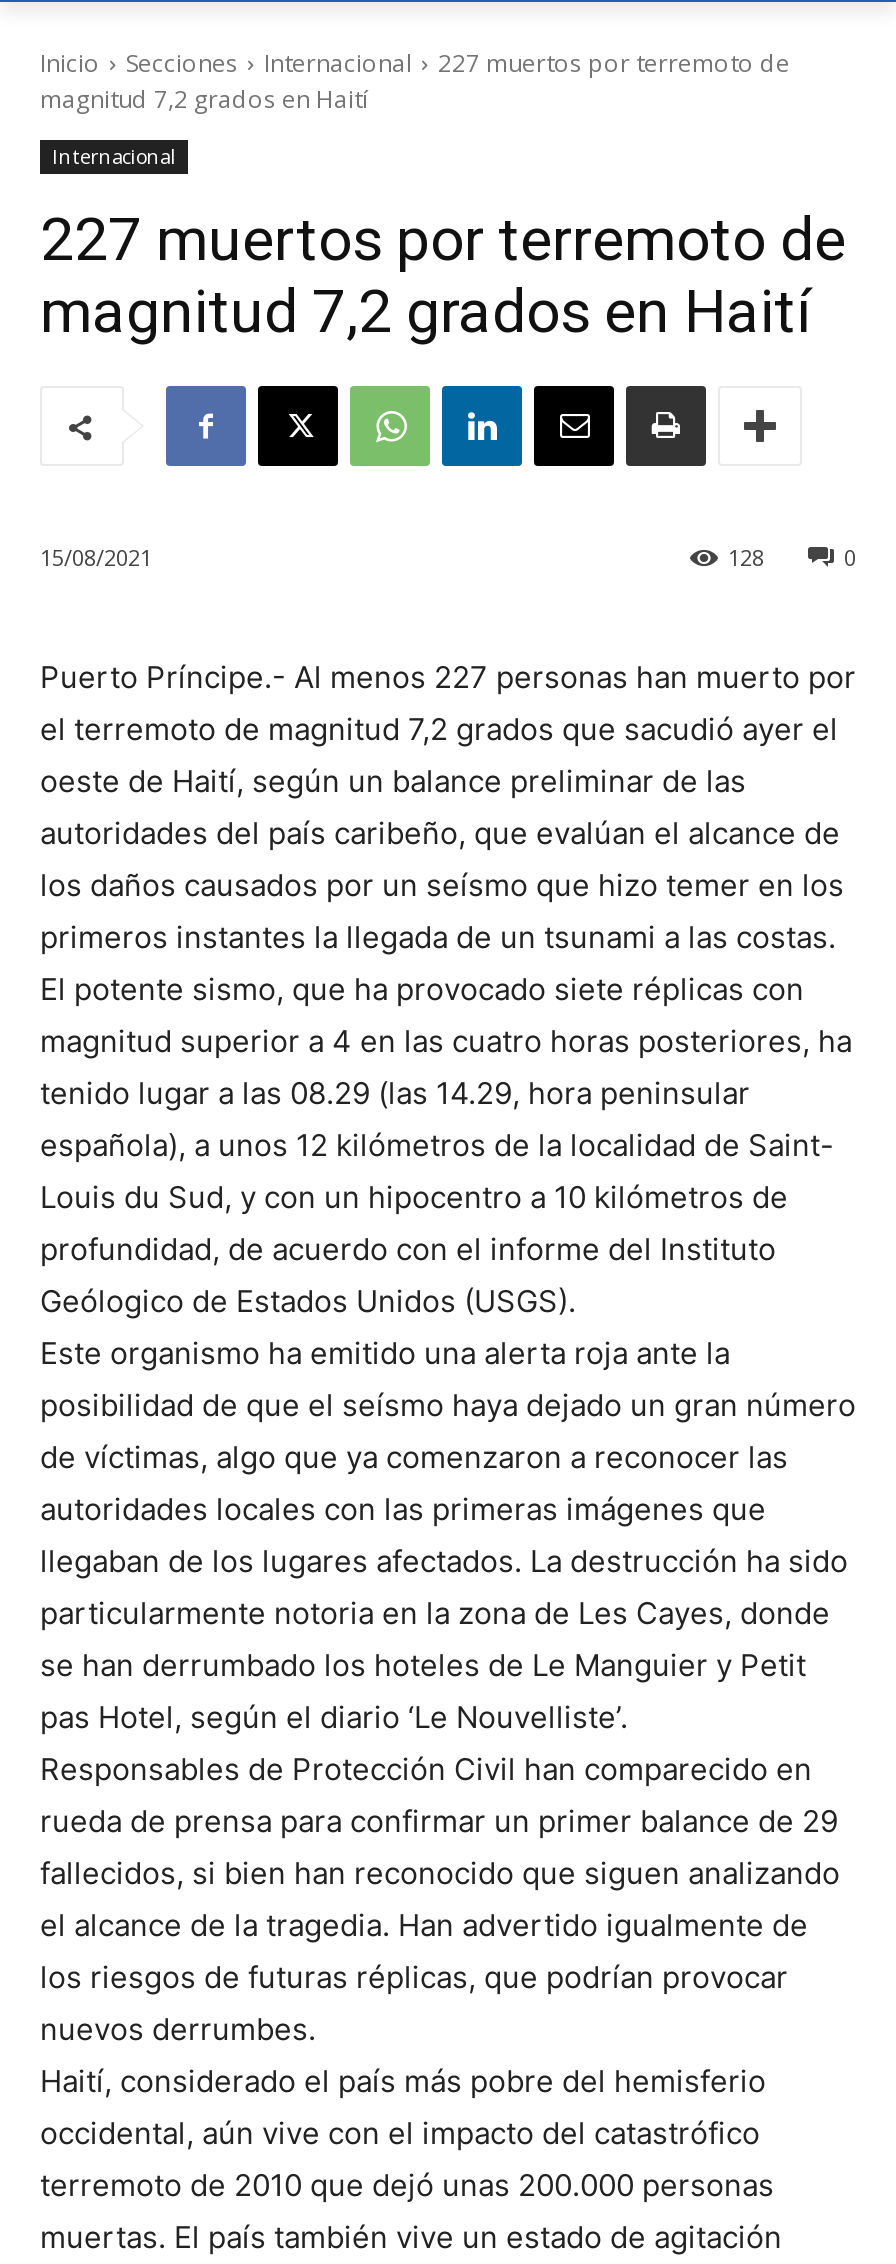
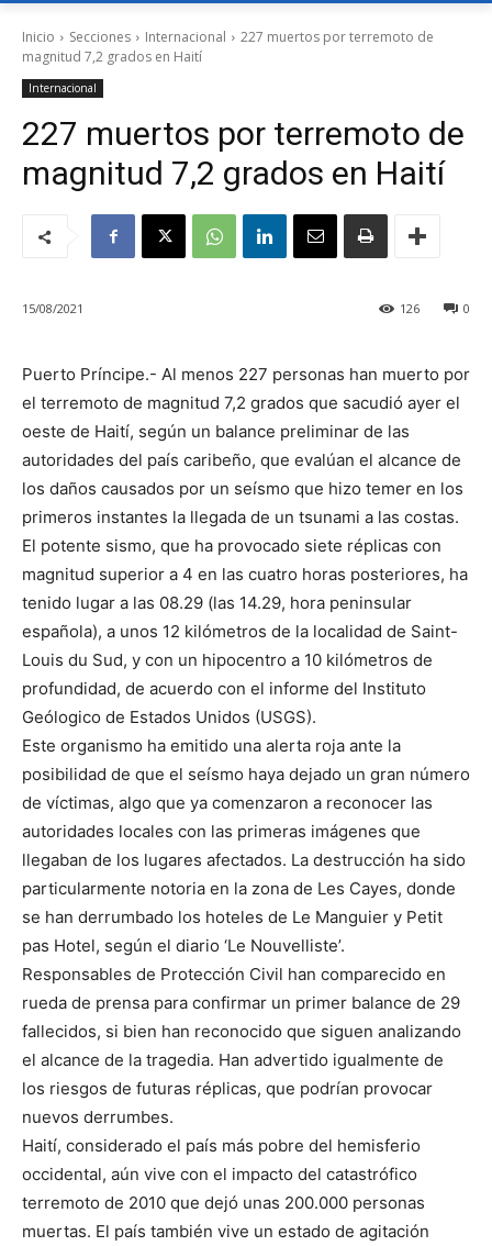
[728,542,764,572] 128 -> [400,300,420,317] 126

